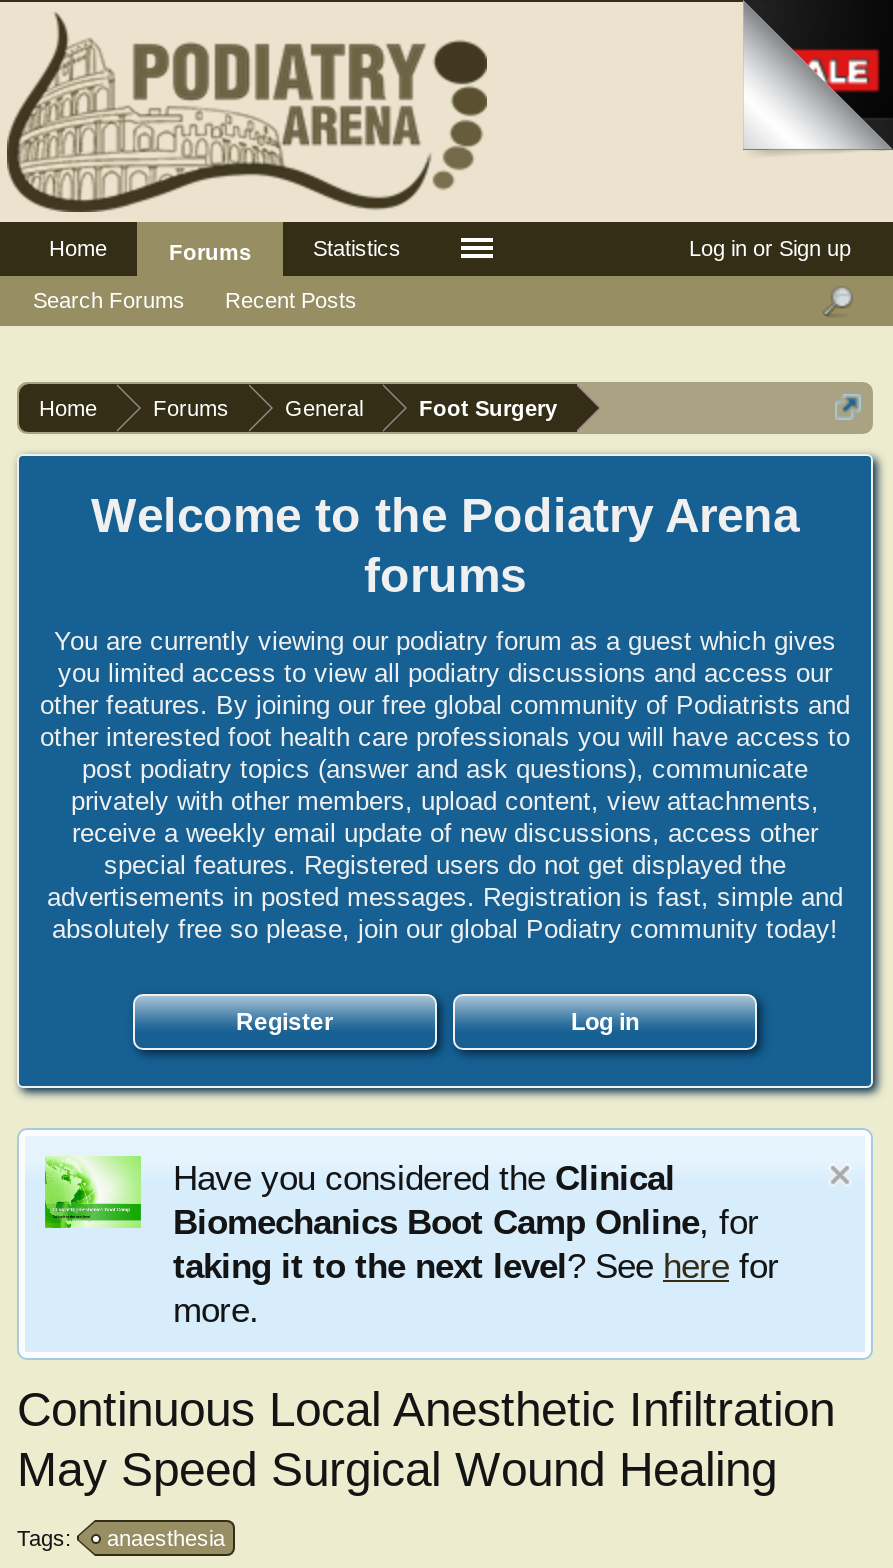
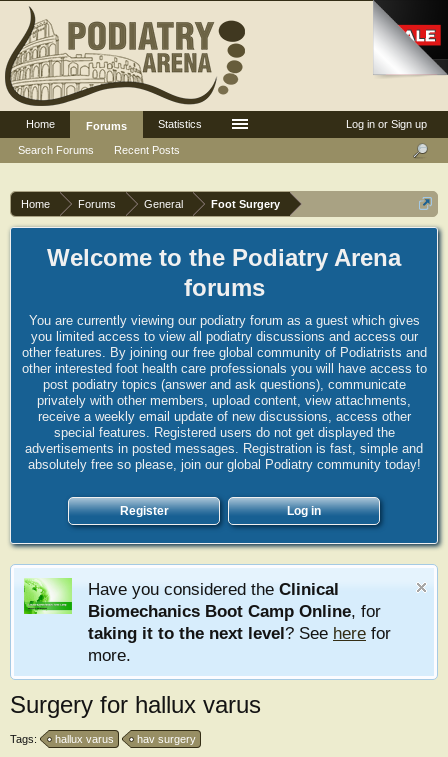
[17,1382,835,1496] Continuous Local Anesthetic Infiltration | May Speed Surgical Wound Healing -> [10,691,261,718] Surgery for hallux varus
[107,1526,225,1550] anaesthesia -> [55,733,196,745] hallux varus | hav surgery

